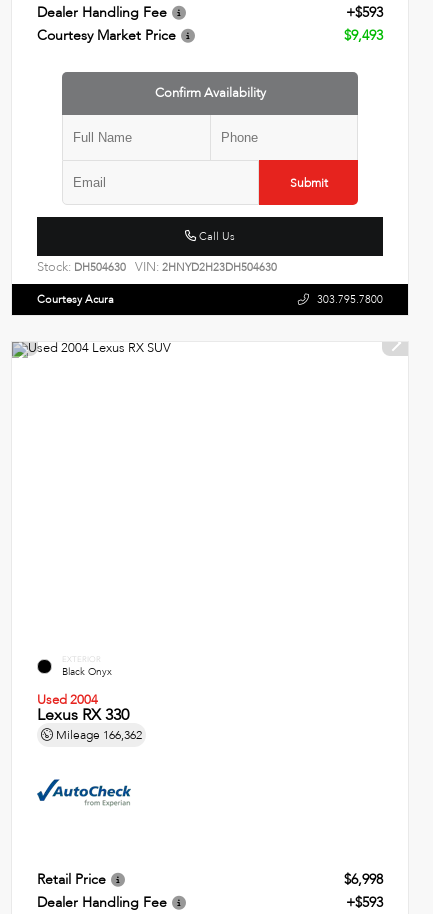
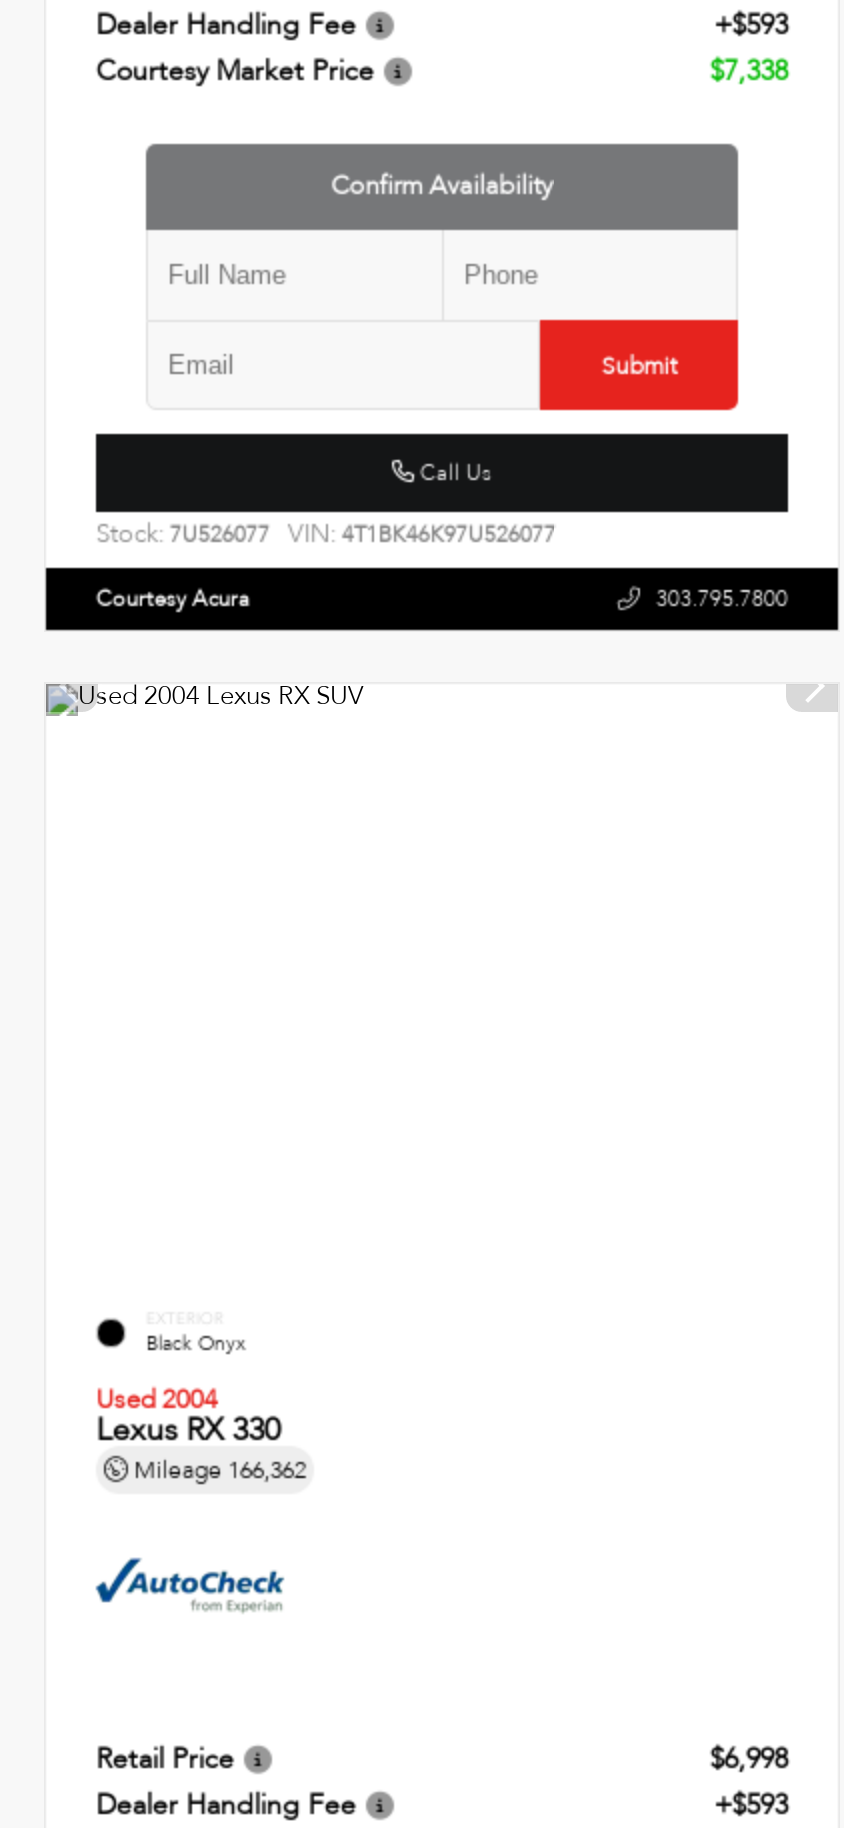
[344,25,383,44] $9,493 -> [710,51,788,89] $7,338
[37,258,277,276] Stock: DH504630 VIN: 2HNYD2H23DH504630 -> [96,516,556,552] Stock: 7U526077 VIN: 4T1BK46K97U526077

